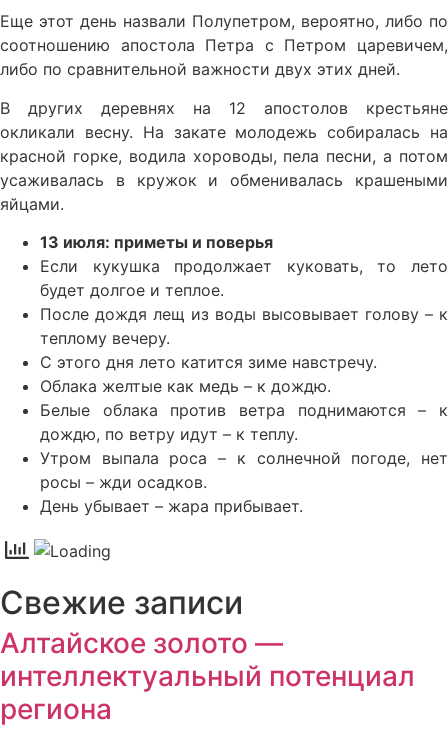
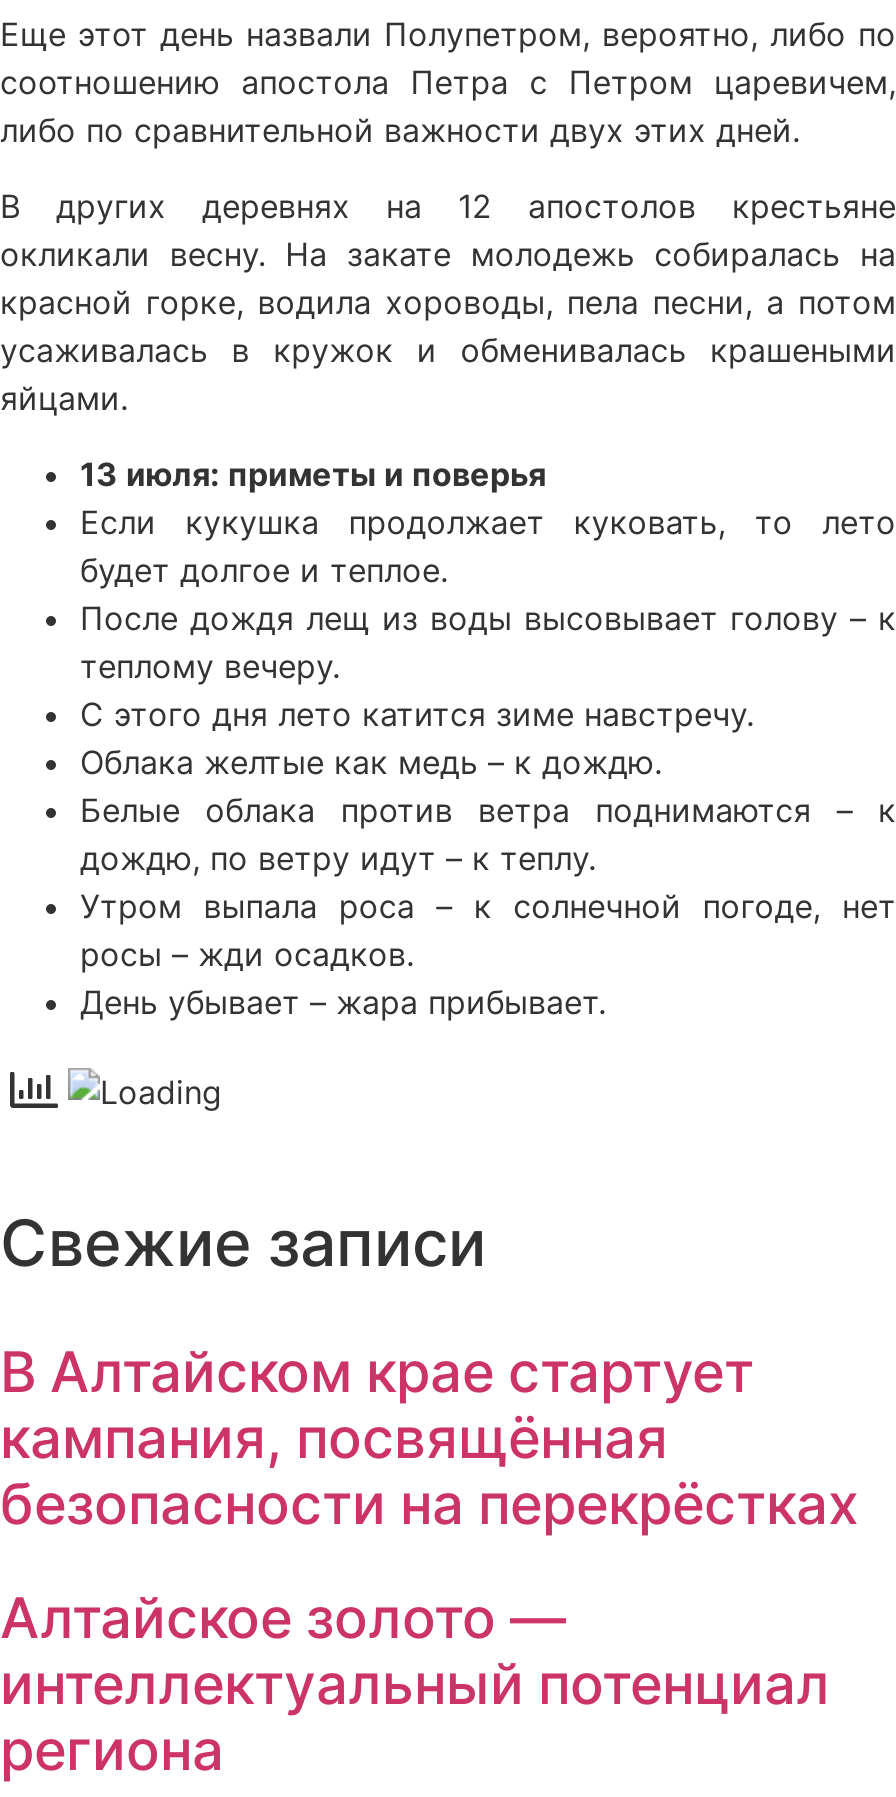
none -> [0,1338,858,1538] В Алтайском крае стартует | кампания, посвящённая | безопасности на перекрёстках

